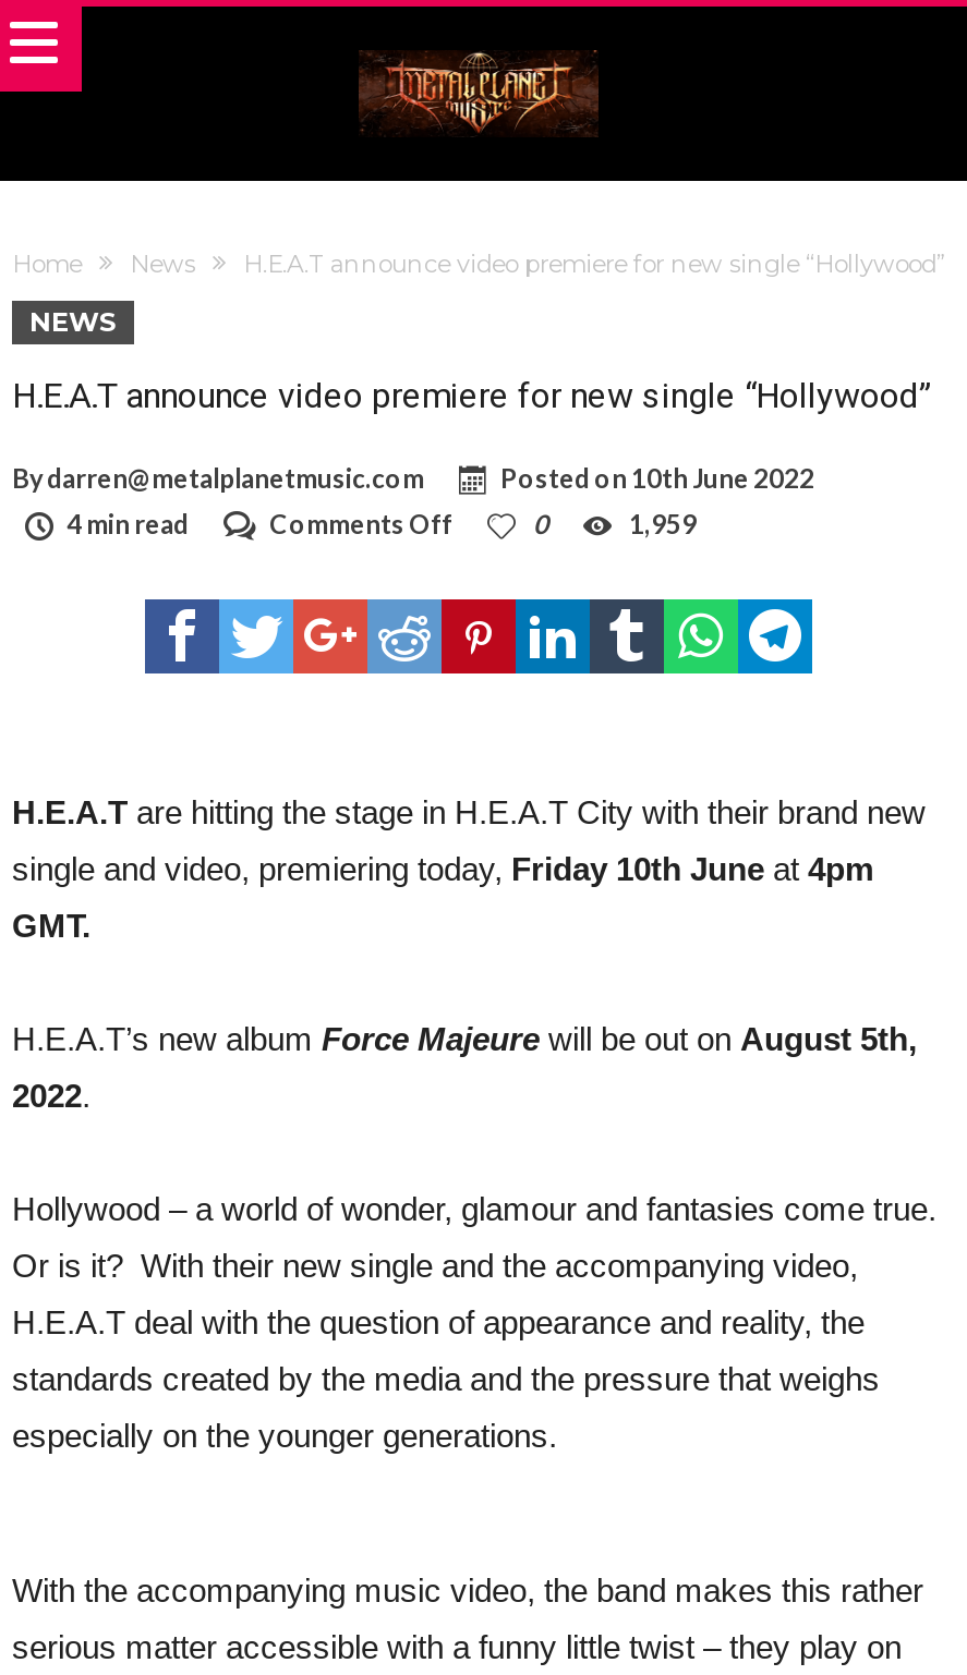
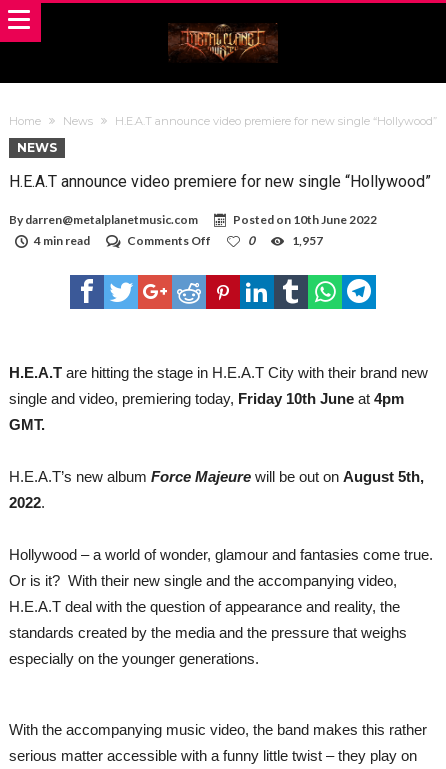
[625,508,697,541] 1,959 -> [290,233,323,248] 1,957

